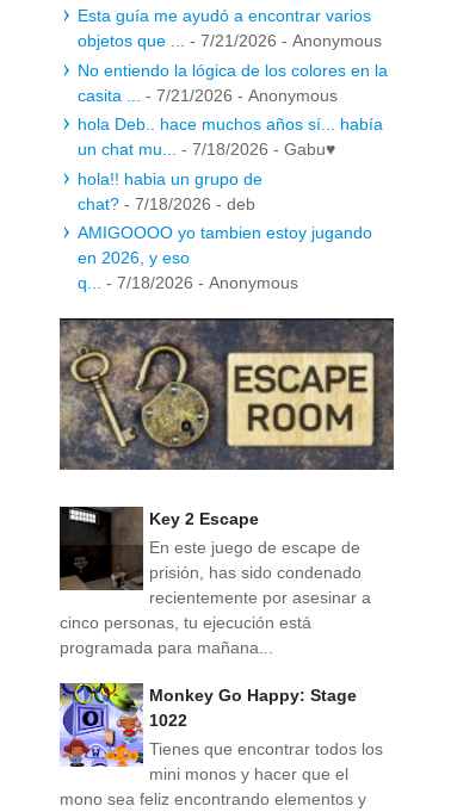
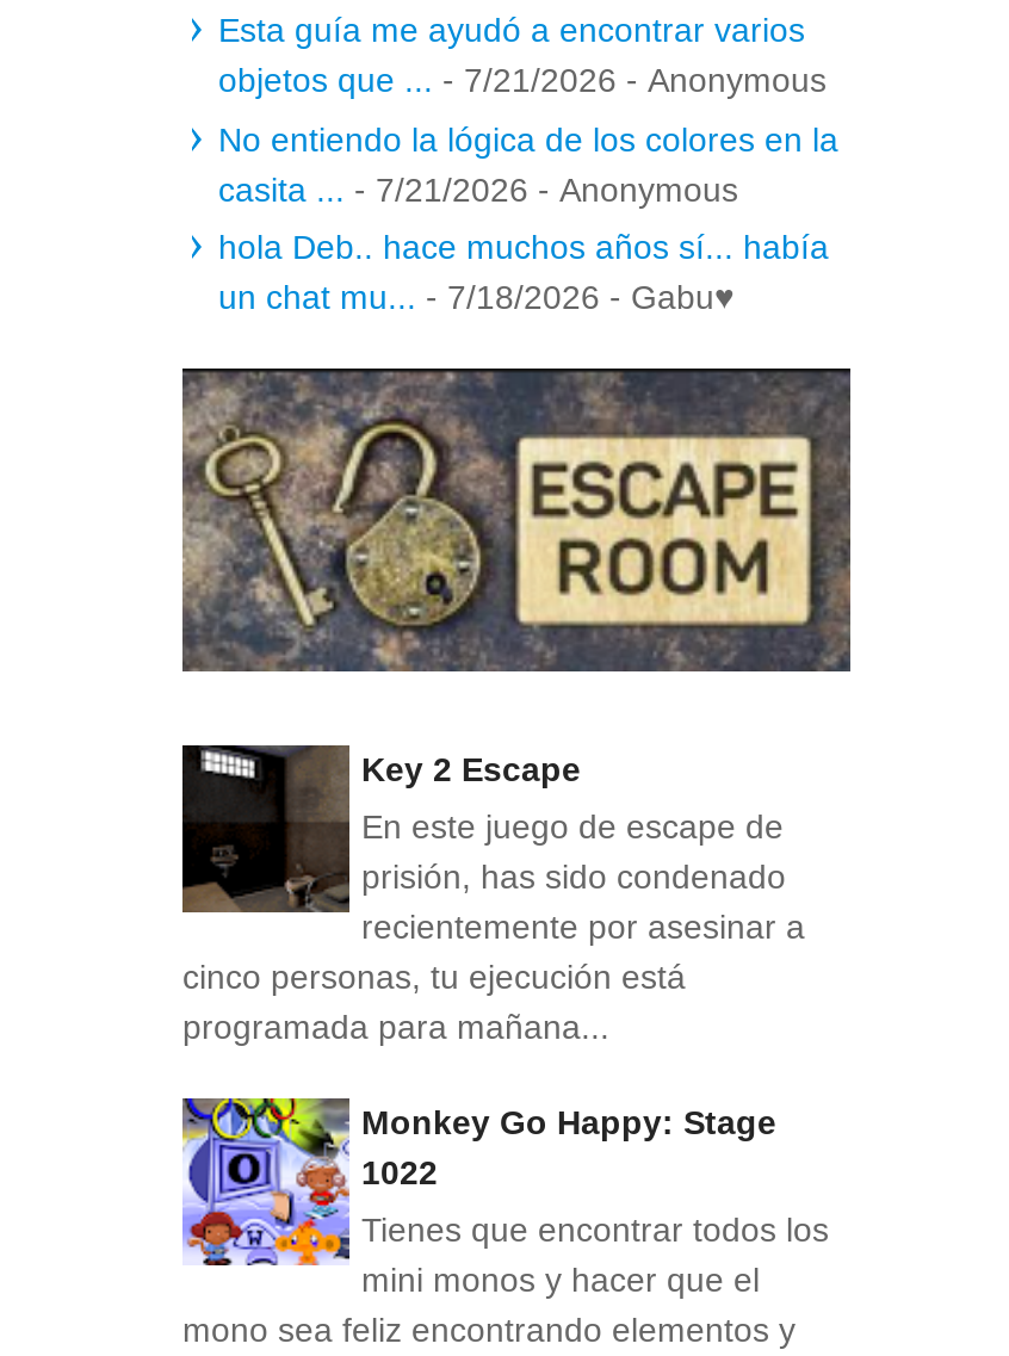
[78,169,372,292] hola!! habia un grupo de | chat? - 7/18/2026 - deb | AMIGOOOO yo tambien estoy jugando | en 2026, y eso | q... - 7/18/2026 - Anonymous -> none

